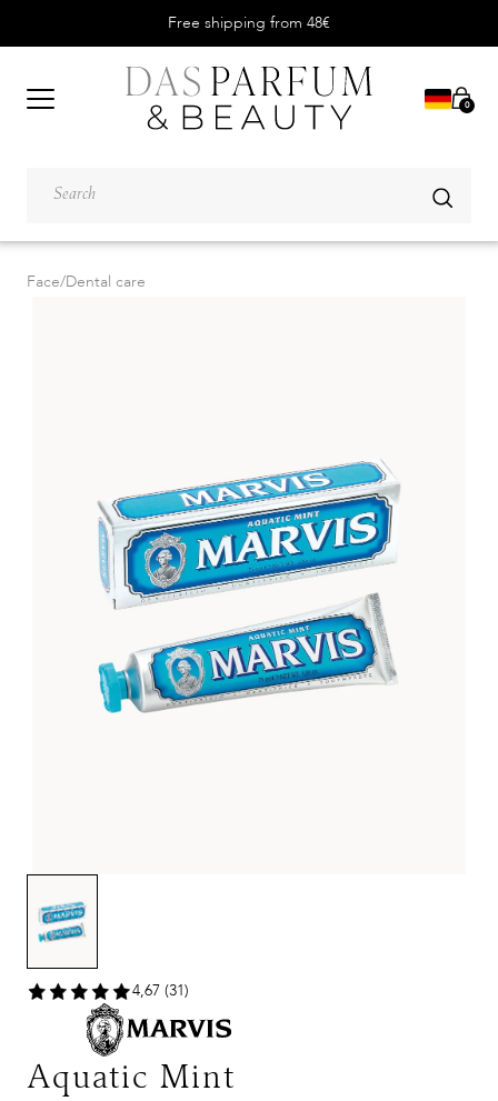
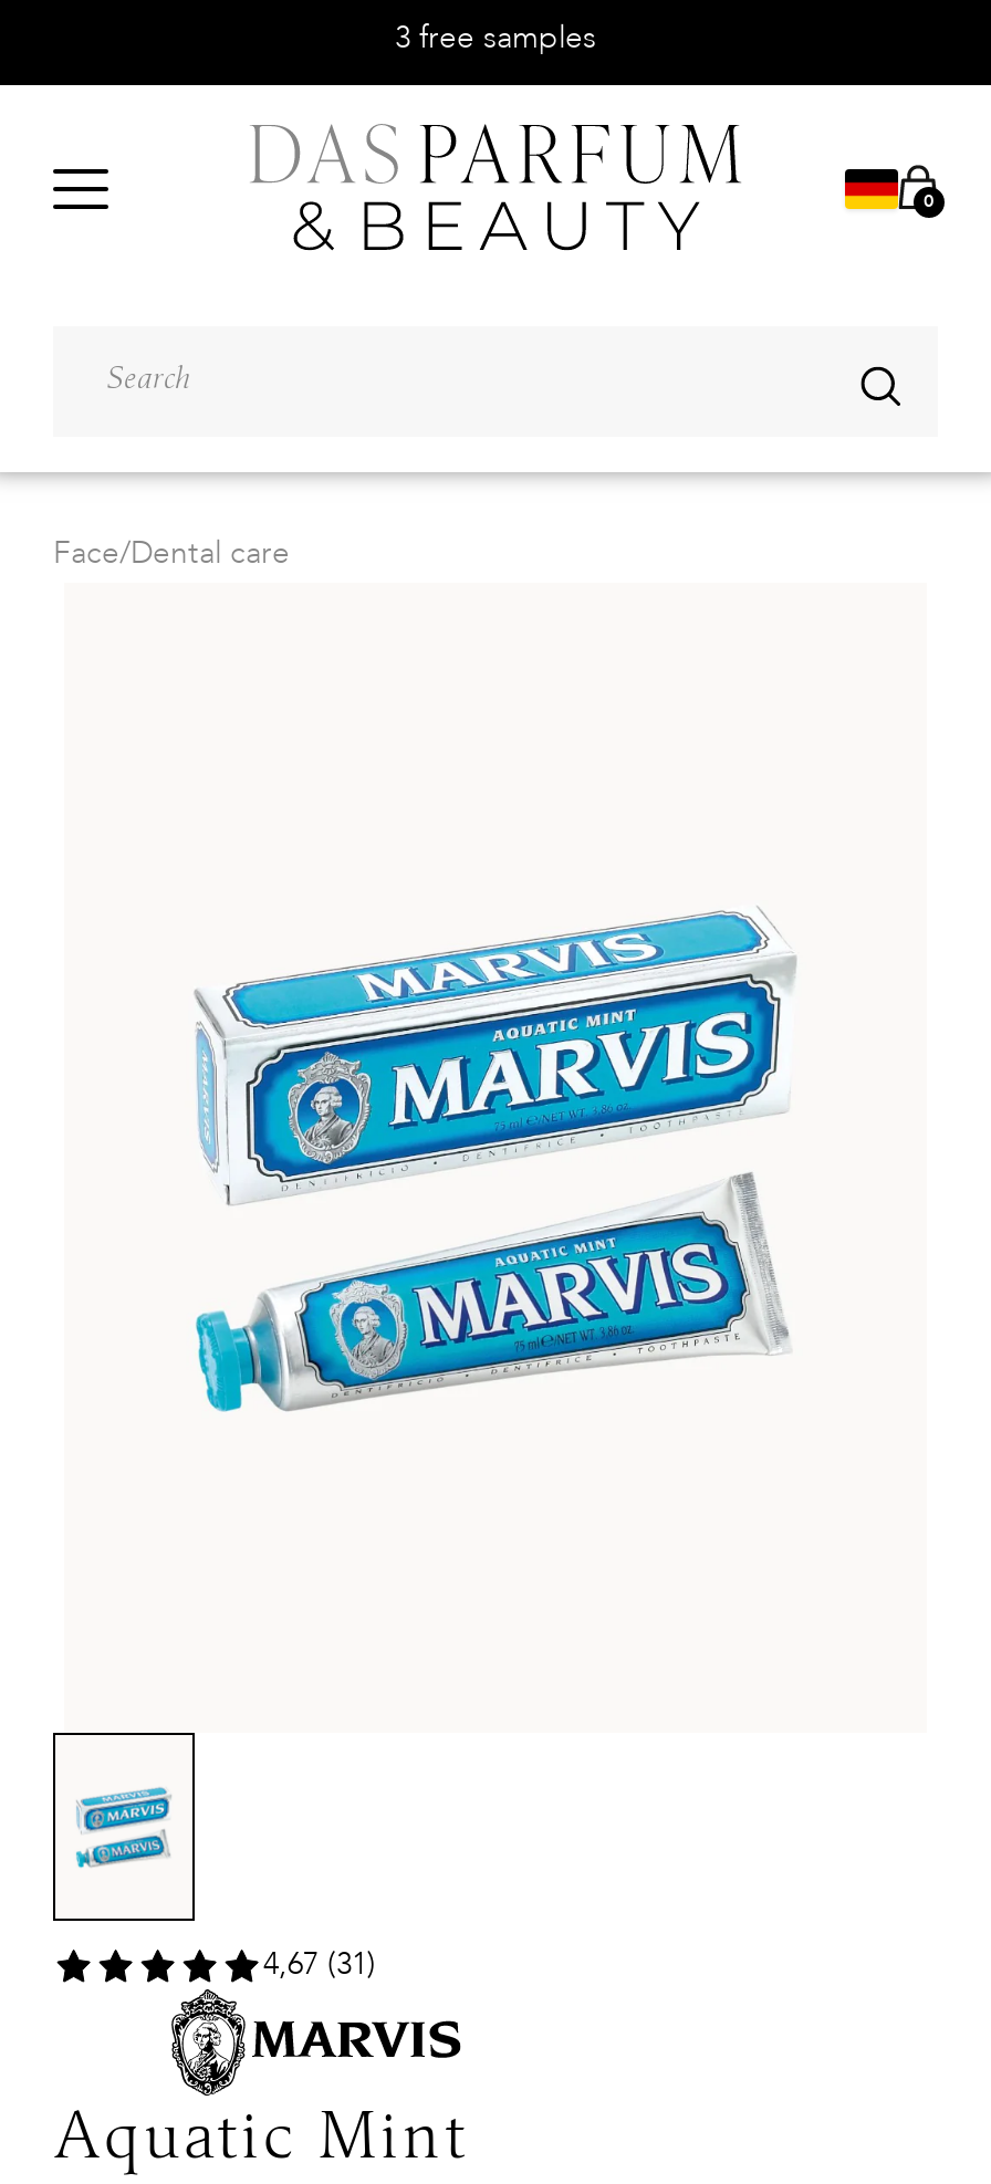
[168,12,330,33] Free shipping from 48€ -> [395,17,596,59] 3 free samples

